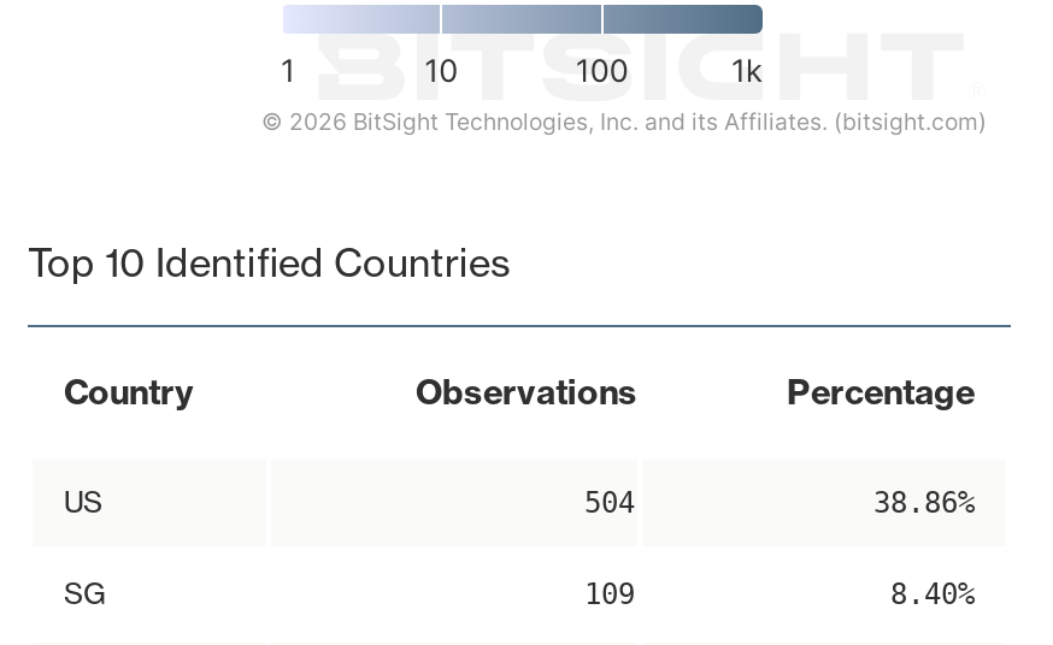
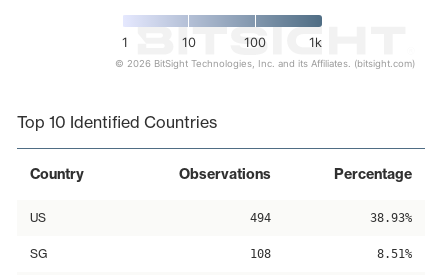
[584,487,635,520] 504 -> [250,211,271,225] 494
[873,487,975,520] 38.86% -> [370,211,412,225] 38.93%
[584,578,635,612] 109 -> [250,247,271,261] 108
[890,578,975,612] 8.40% -> [377,247,412,261] 8.51%

